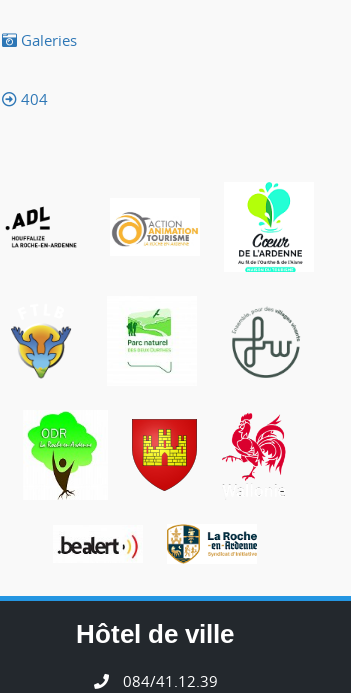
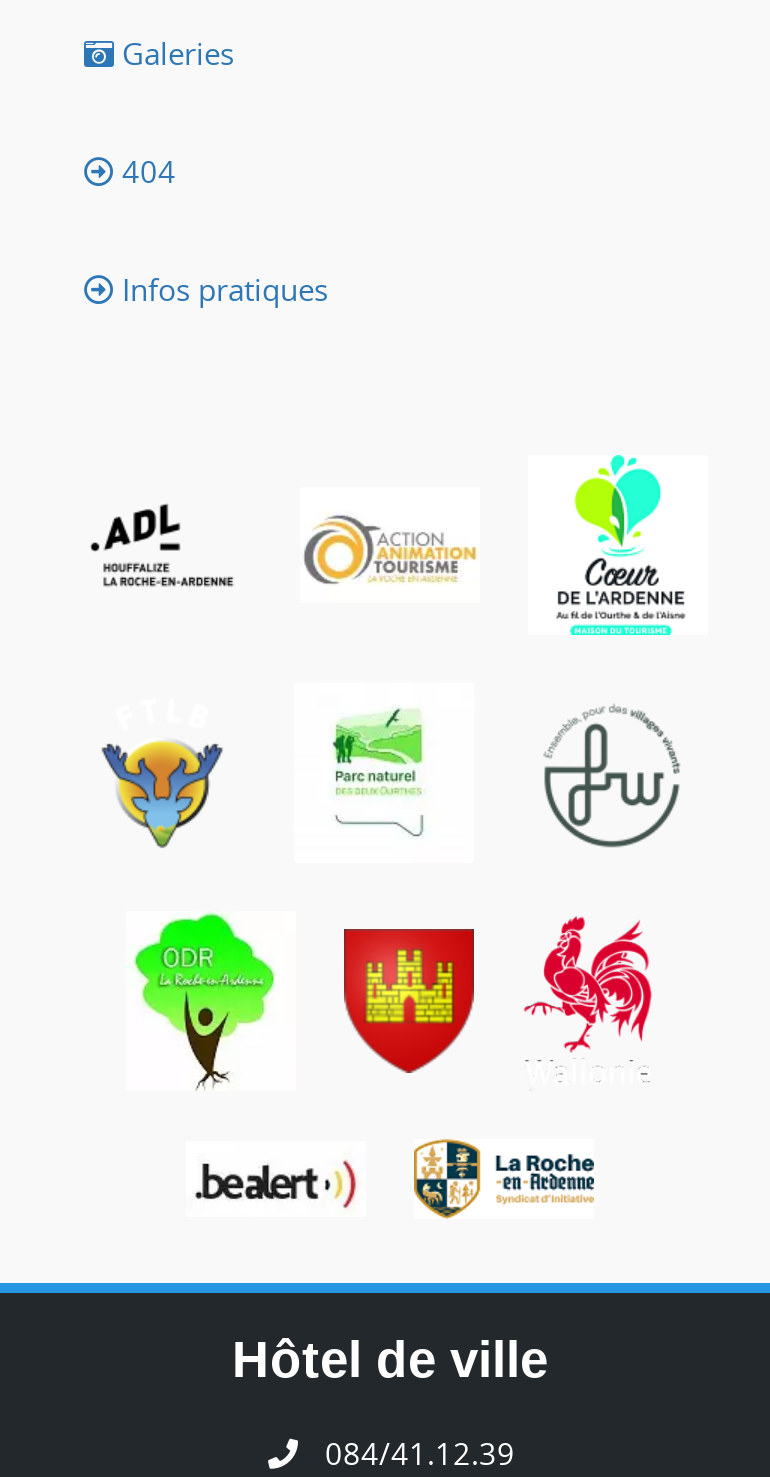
none -> [114,269,328,309] Infos pratiques

